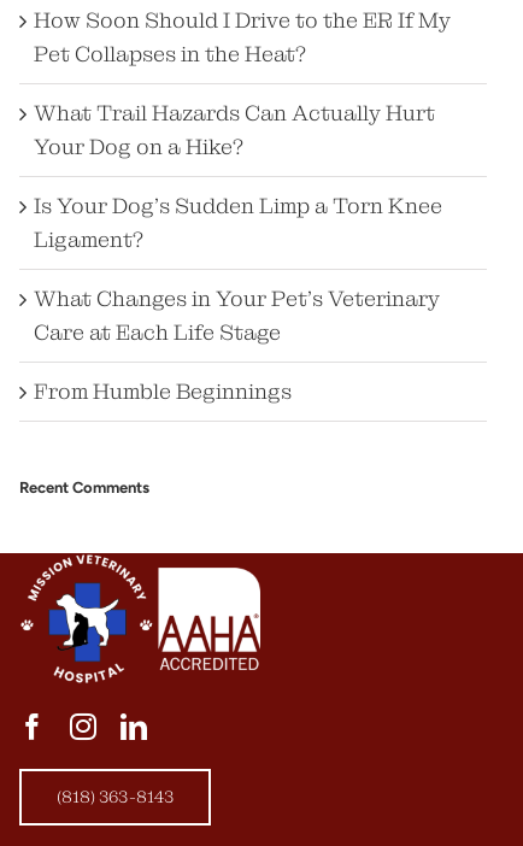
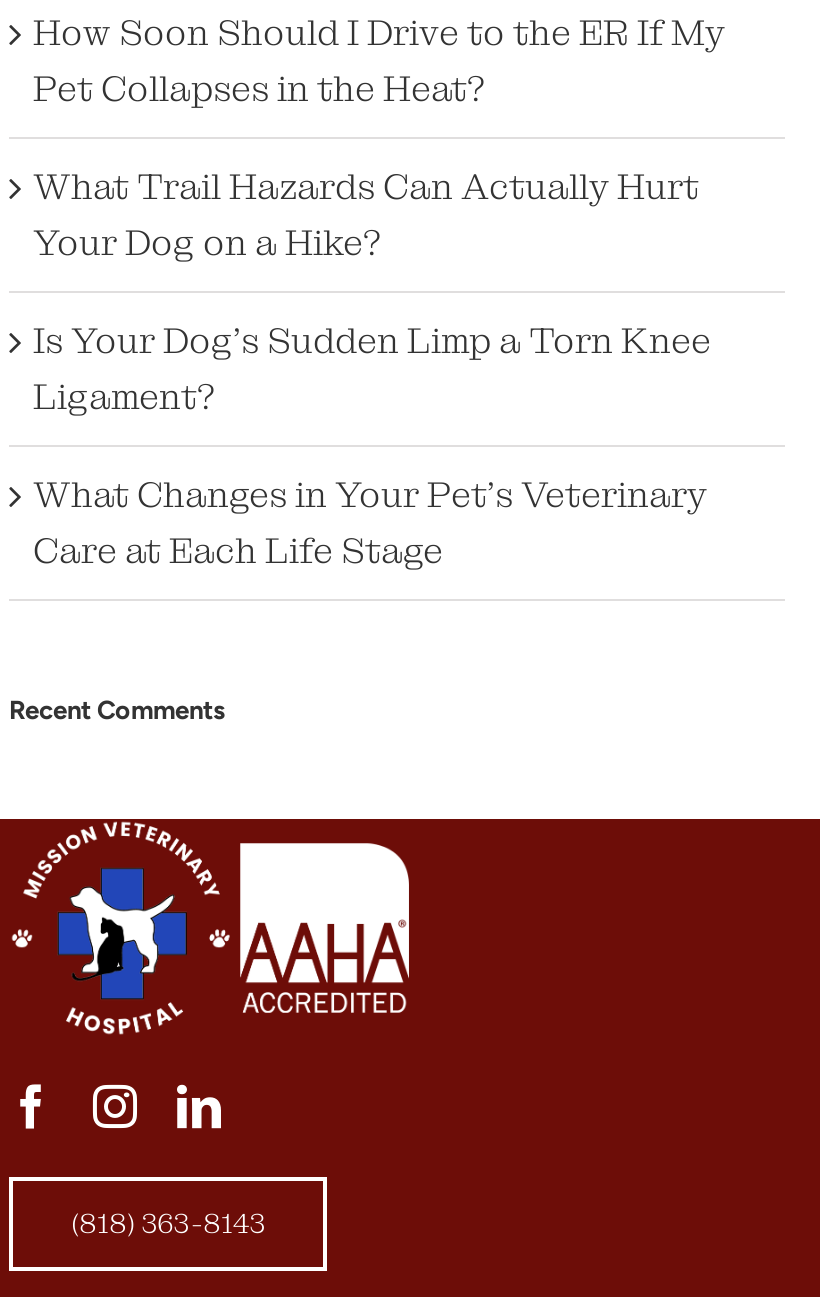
[34,377,292,405] From Humble Beginnings -> none

